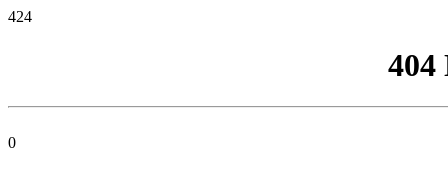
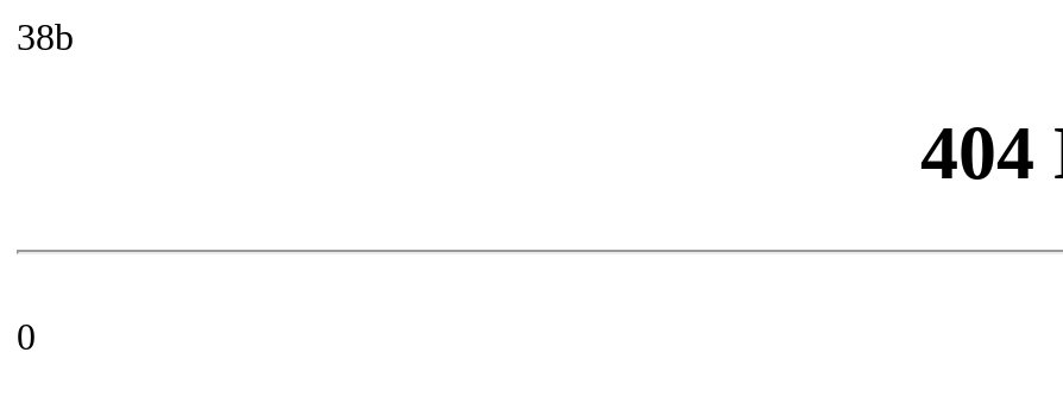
[8,8,32,25] 424 -> [17,17,74,57] 38b

